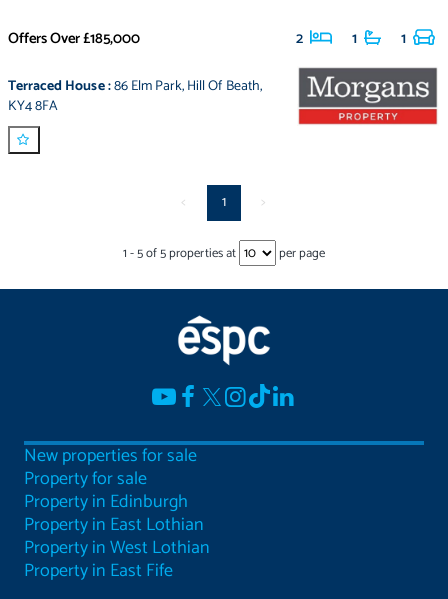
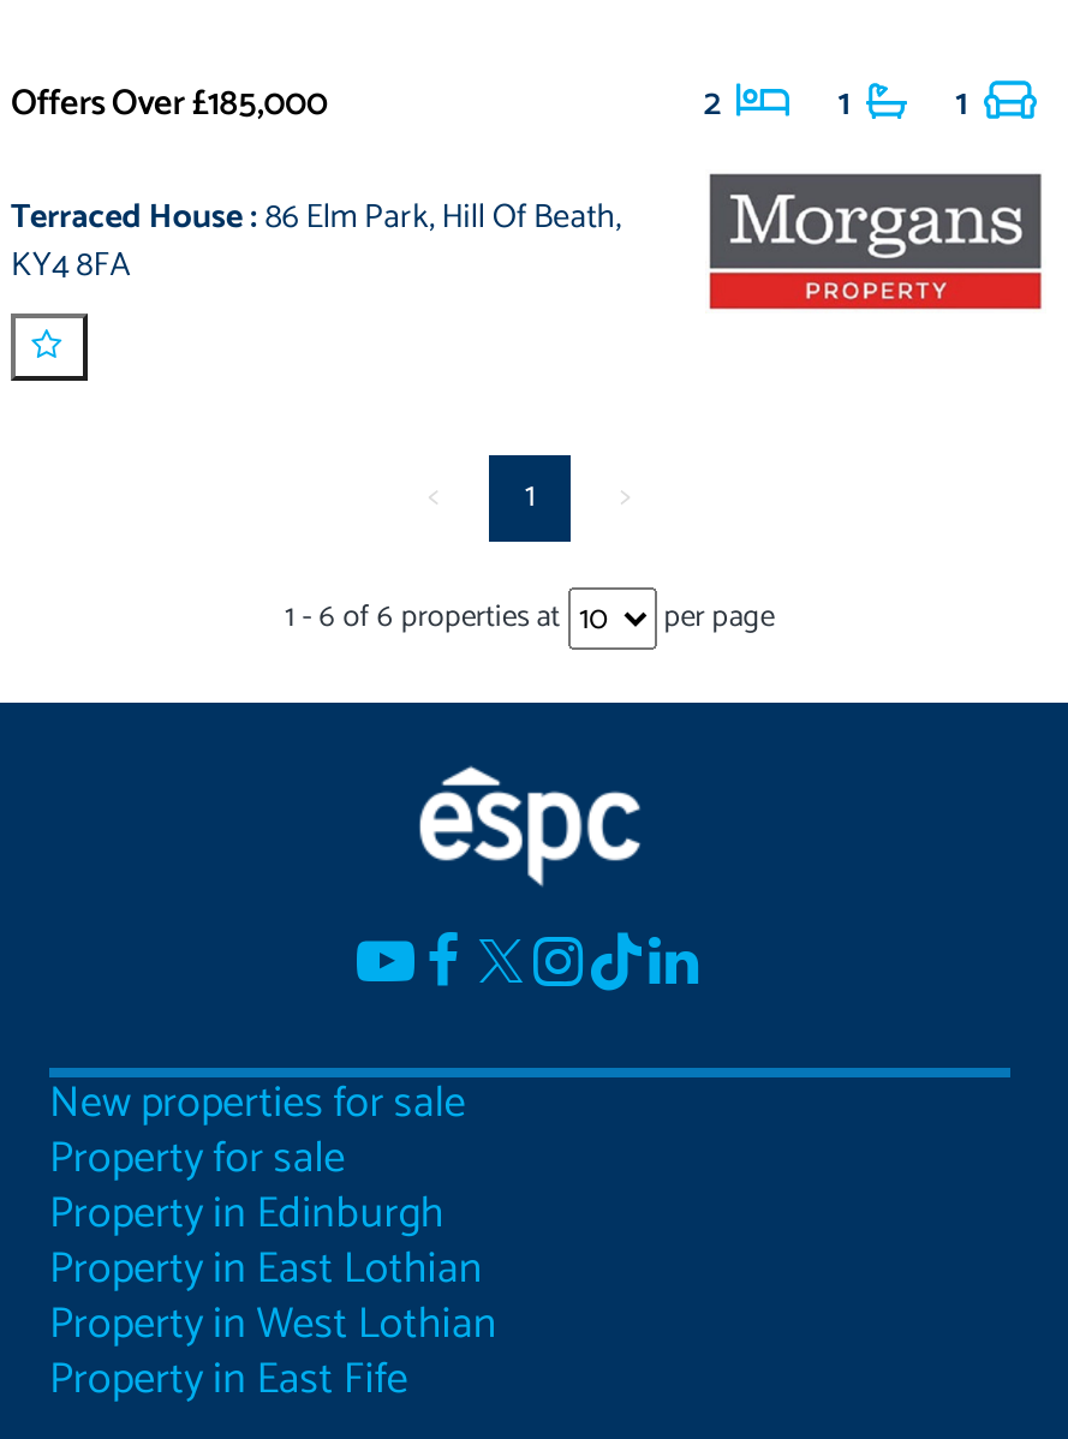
[123,243,239,264] 1 -5 of5 properties at -> [285,593,568,644] 1 -6 of6 properties at

